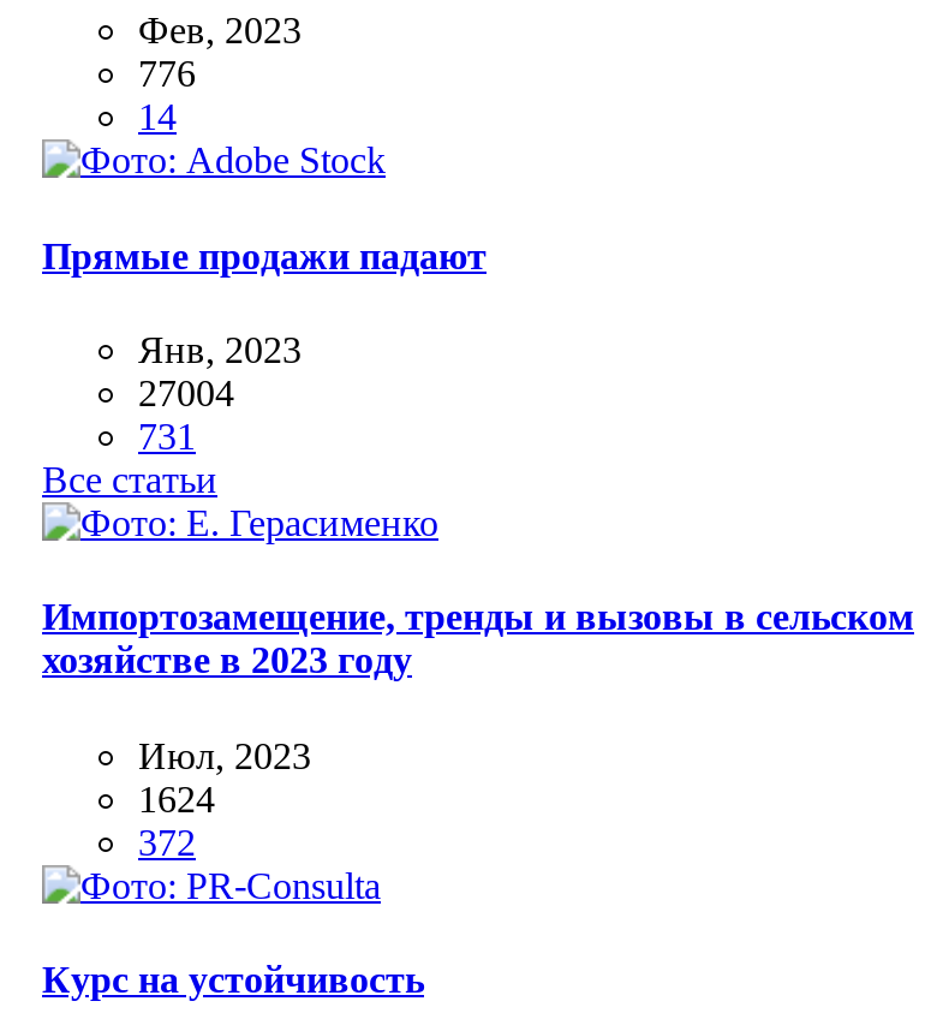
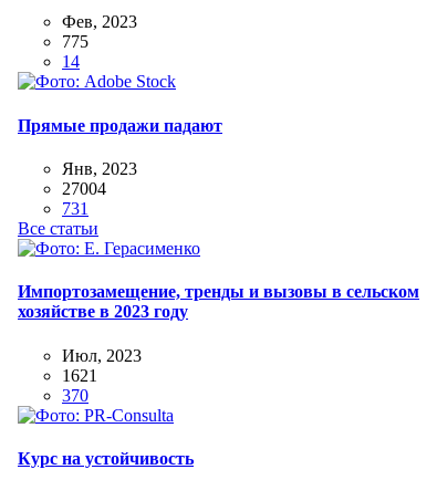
[138,54,196,95] 776 -> [62,33,89,51] 775
[138,777,215,818] 1624 -> [62,366,97,384] 1621
[138,821,196,862] 372 -> [62,385,89,404] 370

